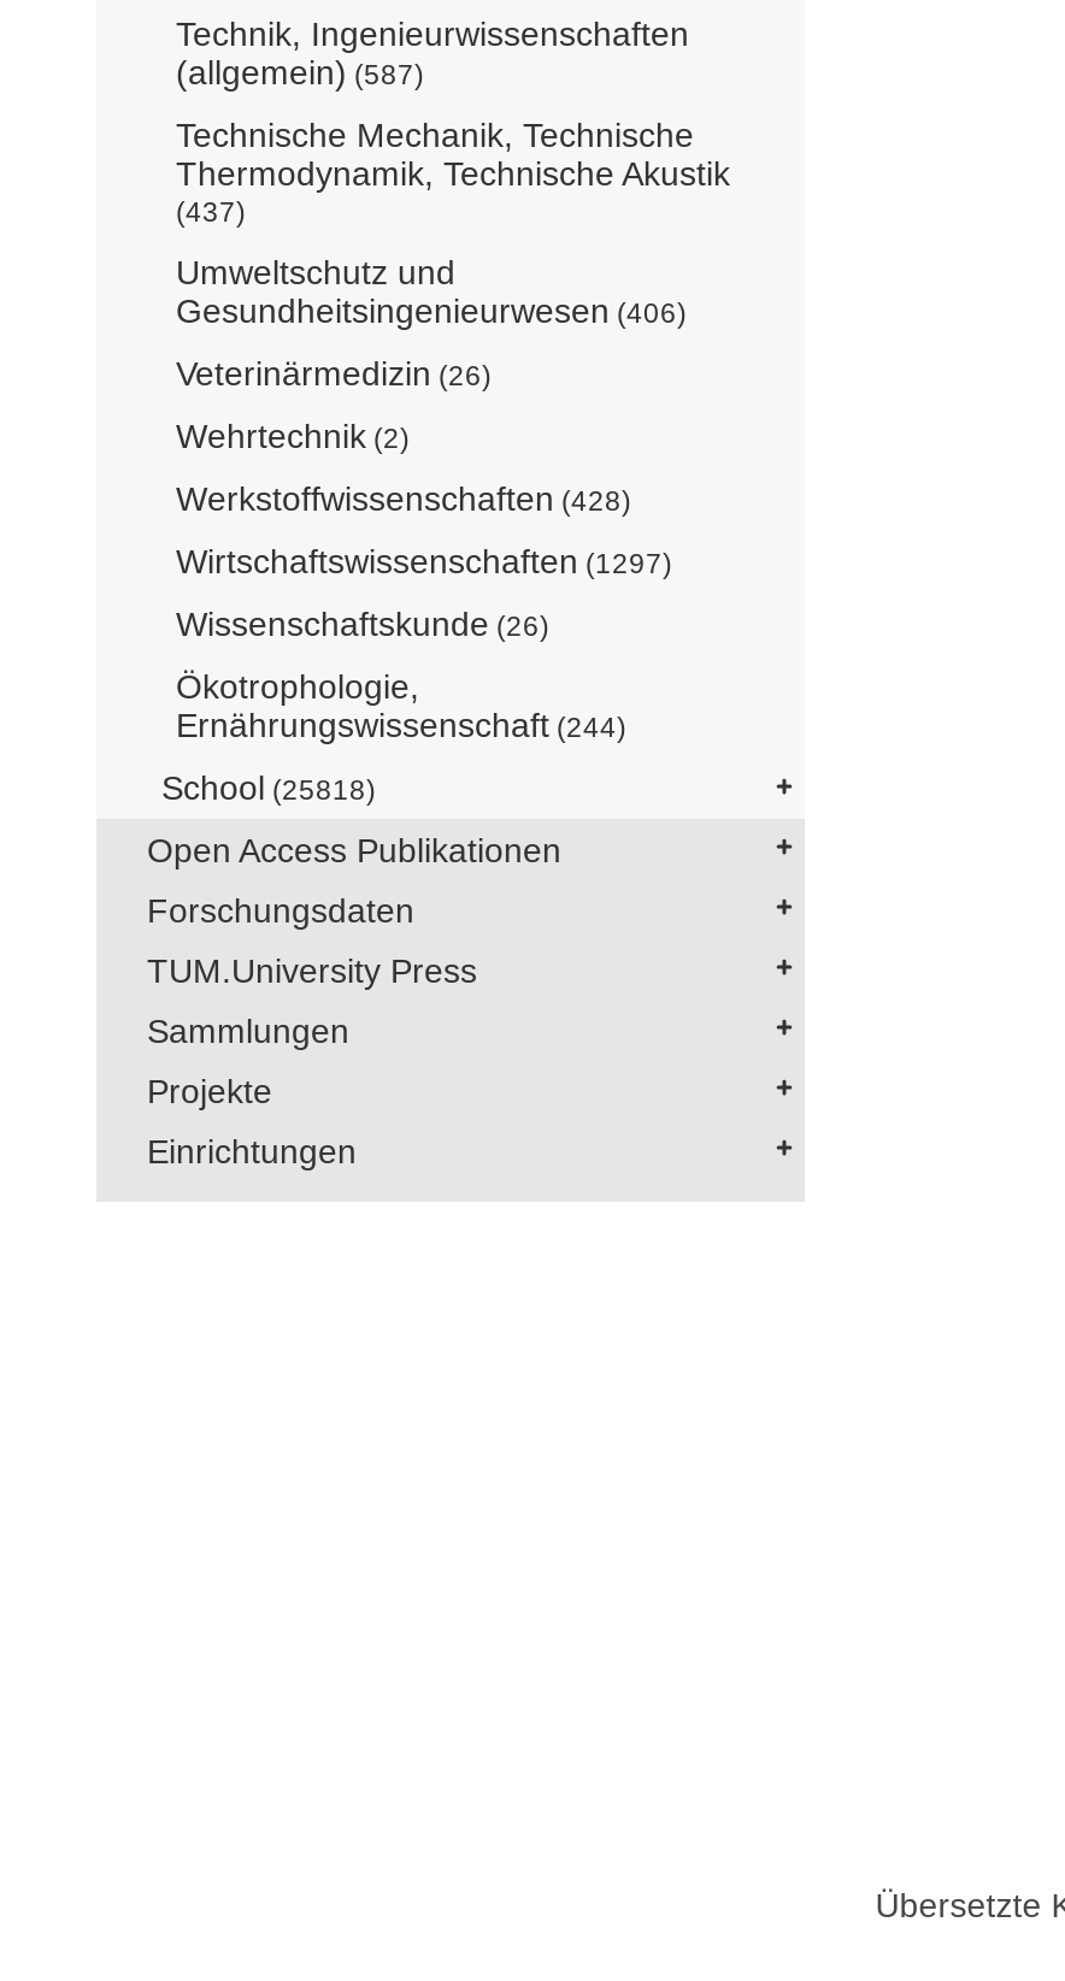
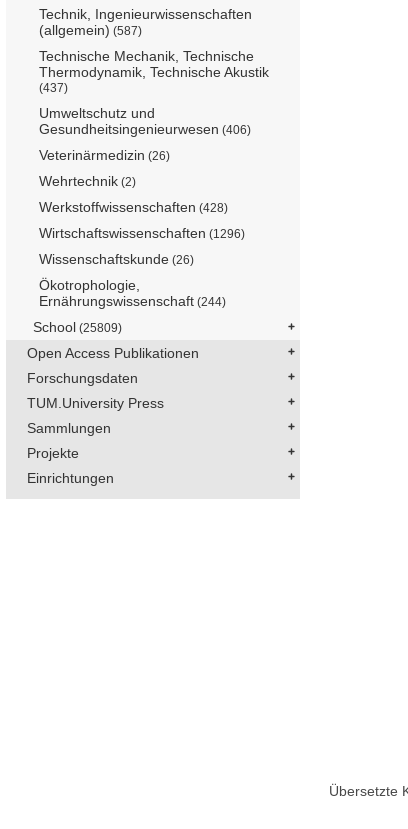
[176,542,672,580] Wirtschaftswissenschaften (1297) -> [39,225,245,241] Wirtschaftswissenschaften (1296)
[161,768,376,807] School (25818) -> [33,319,122,335] School (25809)

